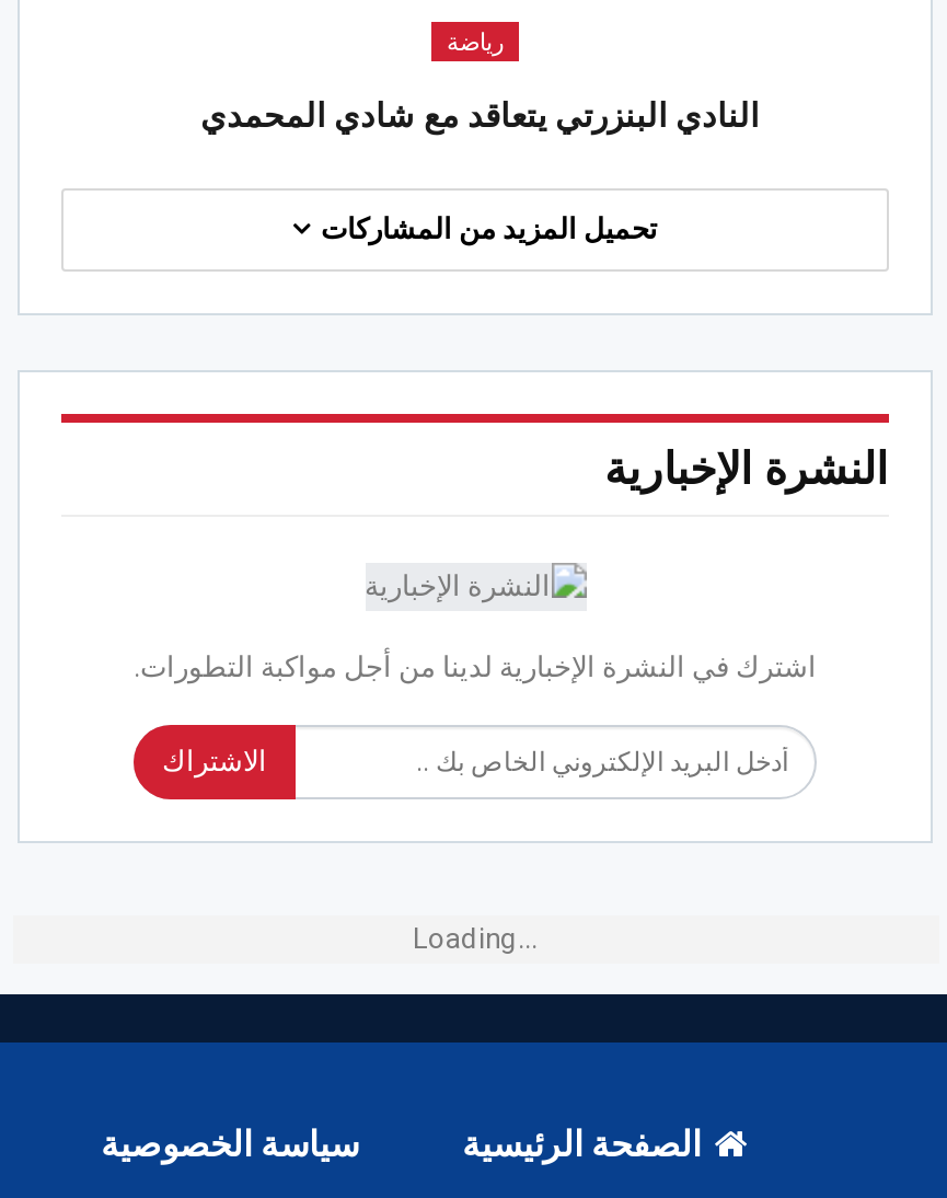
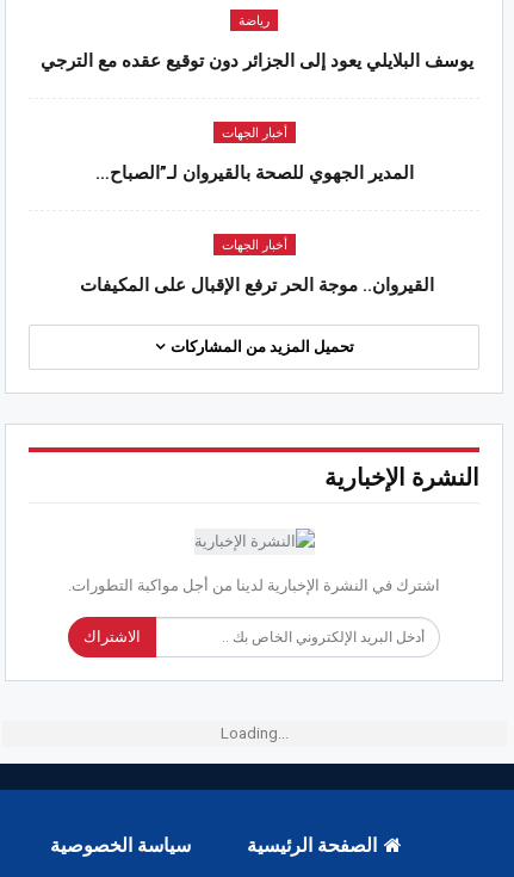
[192,96,759,136] النادي البنزرتي يتعاقد مع شادي المحمدي -> [35,50,473,296] يوسف البلايلي يعود إلى الجزائر دون توقيع عقده مع الترجي | أخبار الجهات | المدير الجهوي للصحة بالقيروان لـ”الصباح… | أخبار الجهات | القيروان.. موجة الحر ترفع الإقبال على المكيفات

